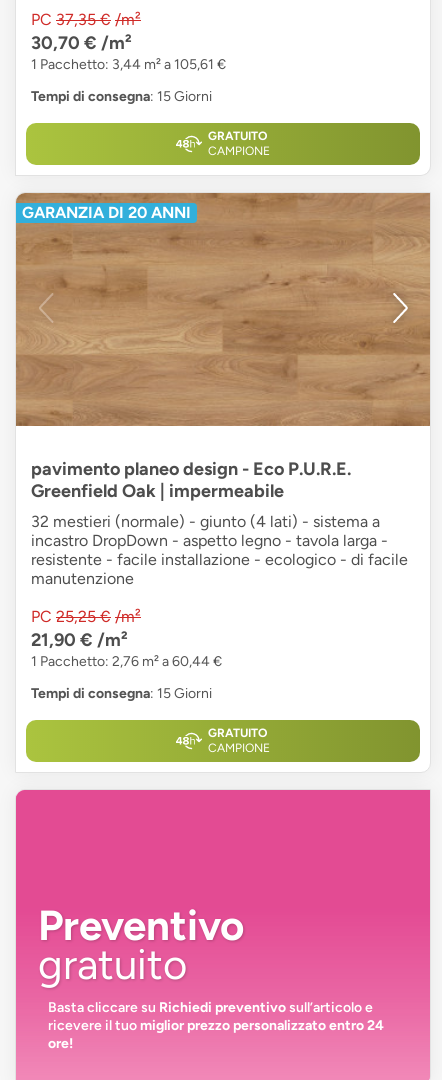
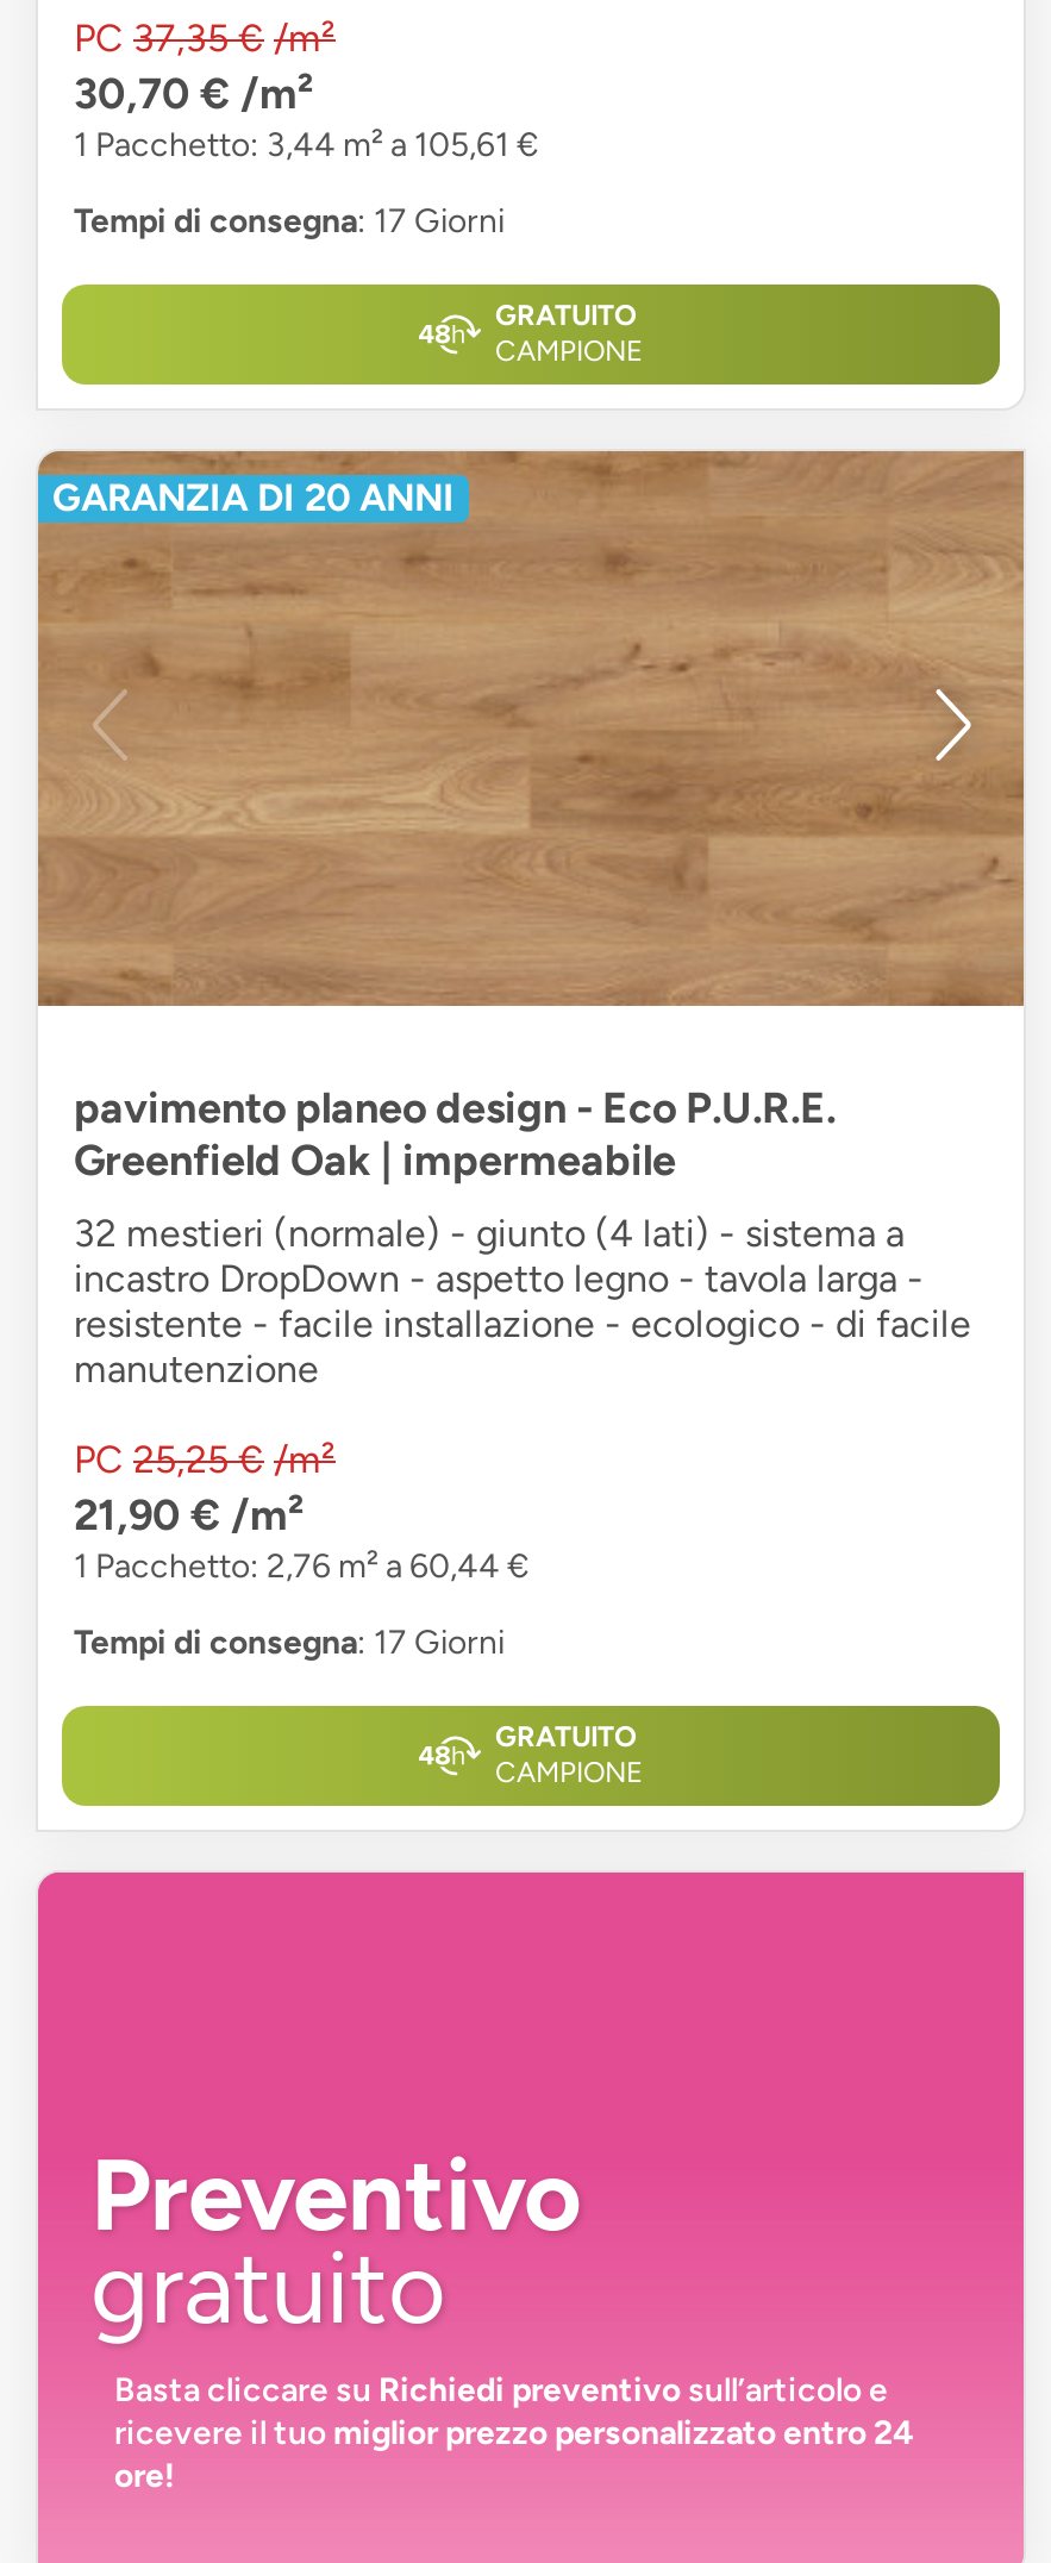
[31,88,212,105] Tempi di consegna: 15 Giorni -> [74,201,505,241] Tempi di consegna: 17 Giorni
[31,685,212,702] Tempi di consegna: 15 Giorni -> [74,1622,505,1663] Tempi di consegna: 17 Giorni

